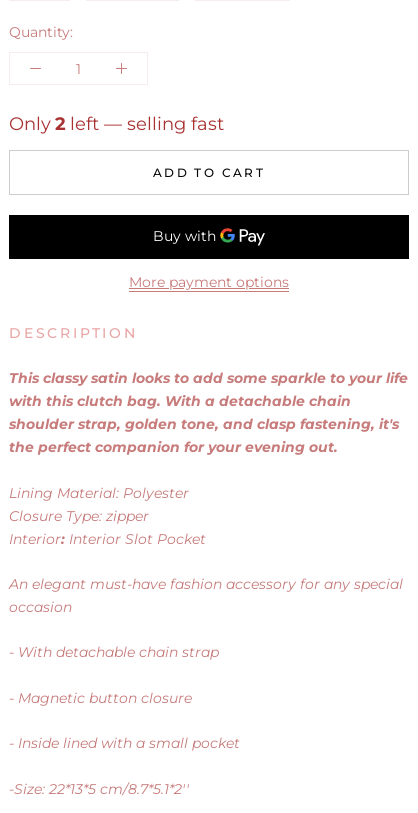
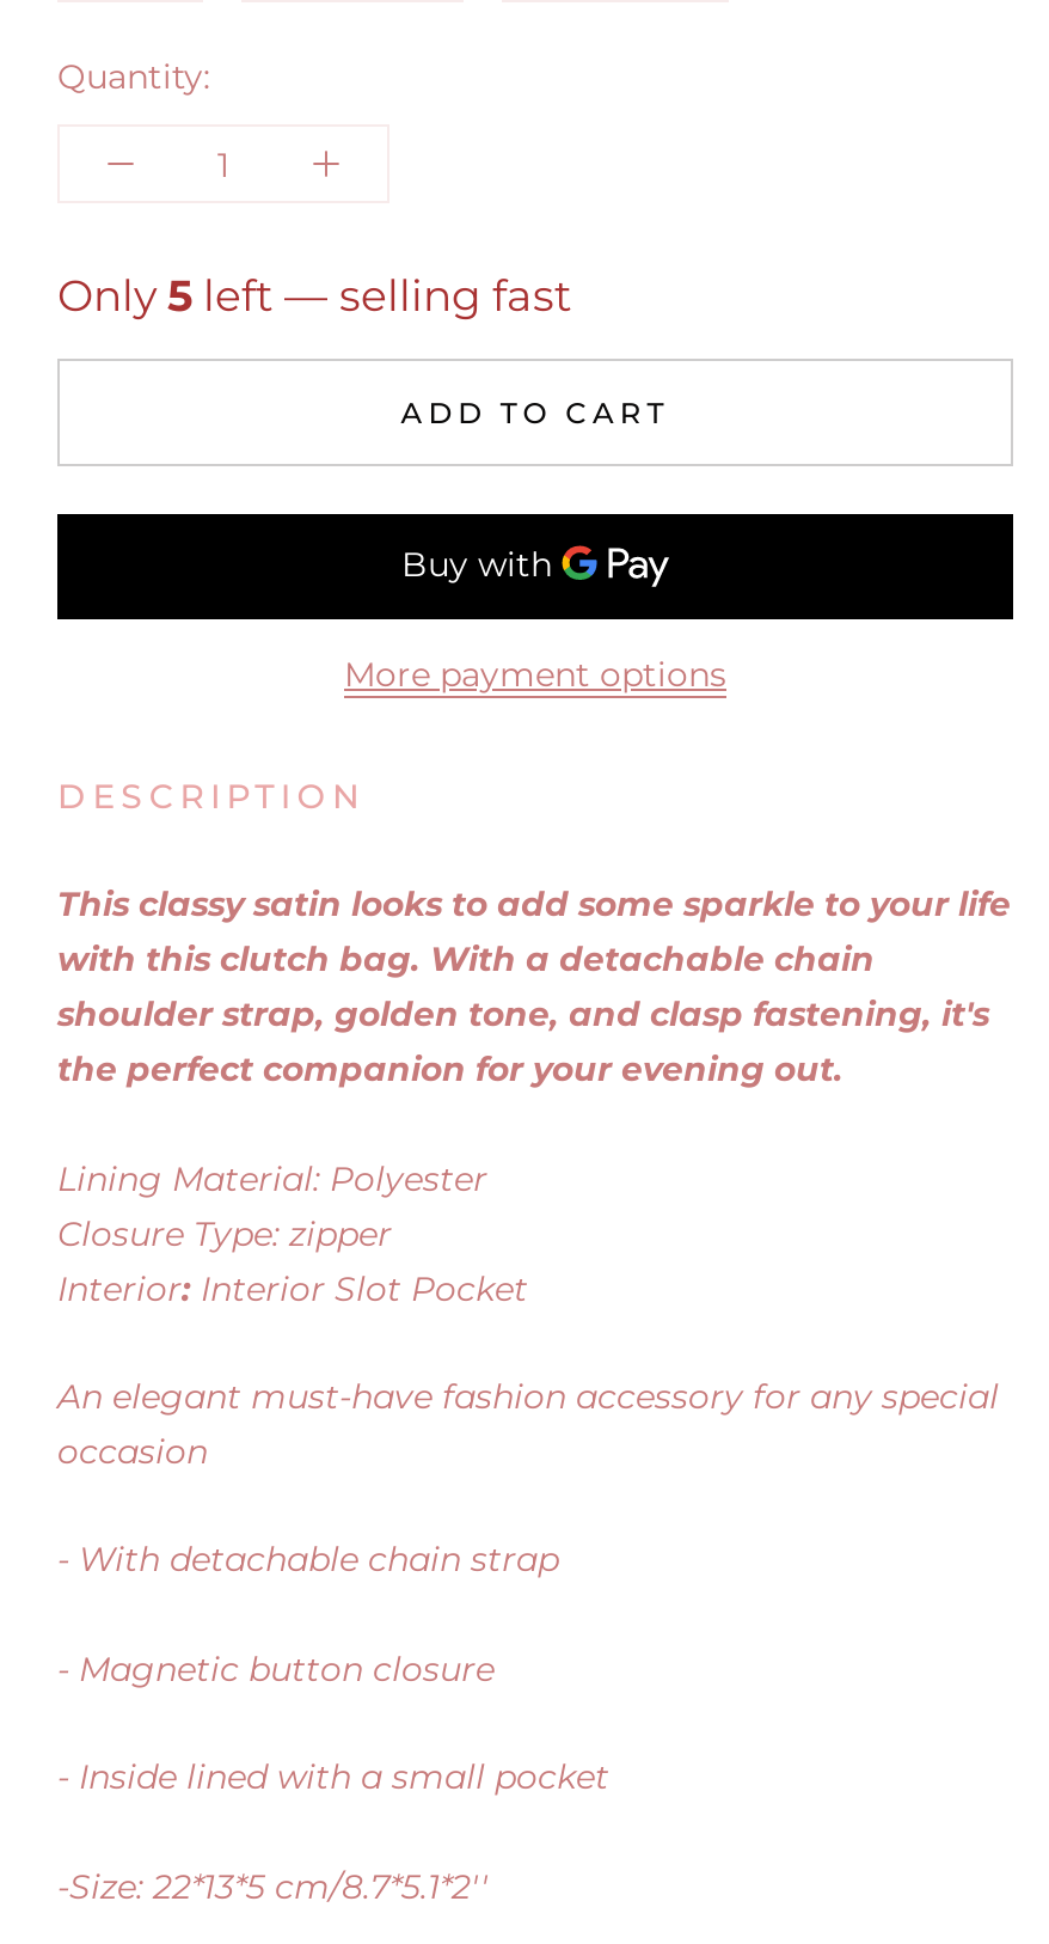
[9,113,224,135] Only 2 left — selling fast -> [57,271,571,324] Only 5 left — selling fast

